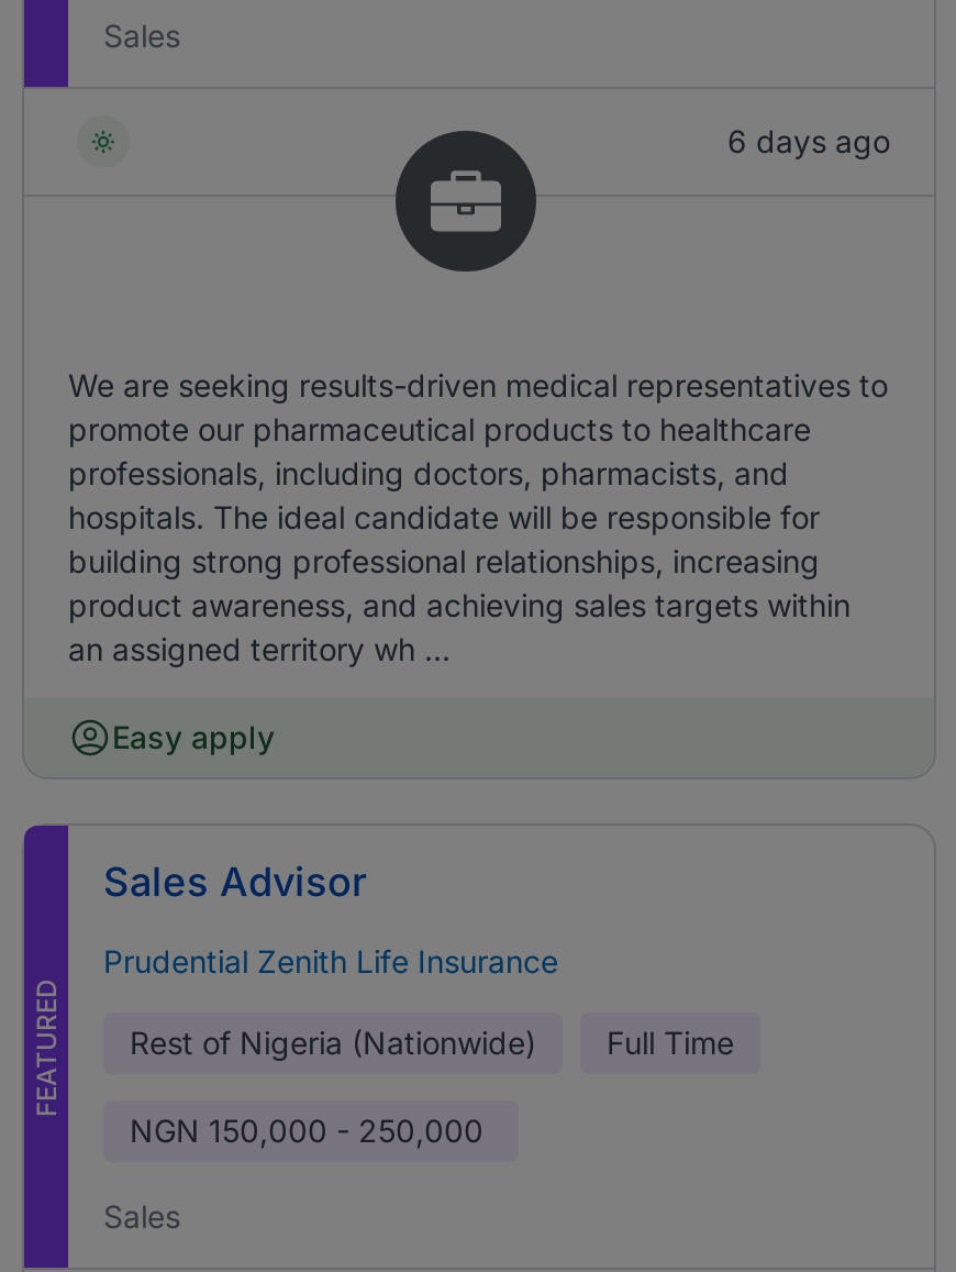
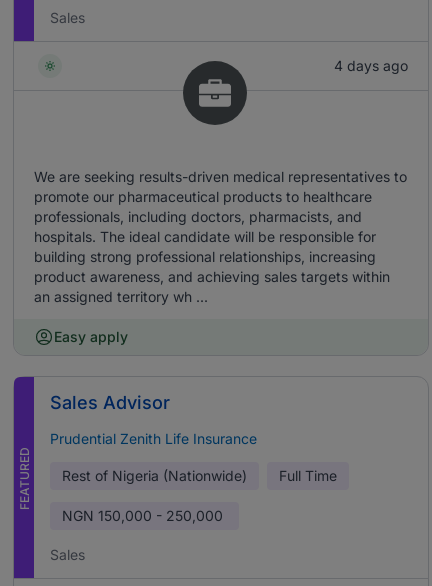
[727,122,890,159] 6 days ago -> [334,57,408,74] 4 days ago

